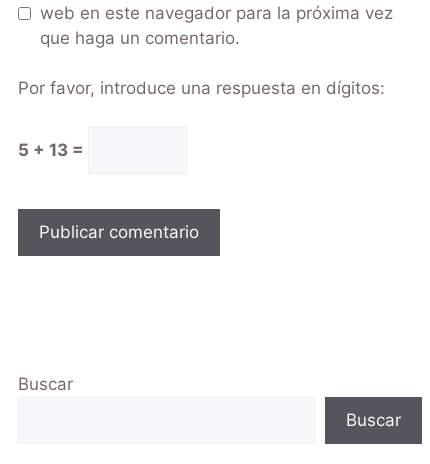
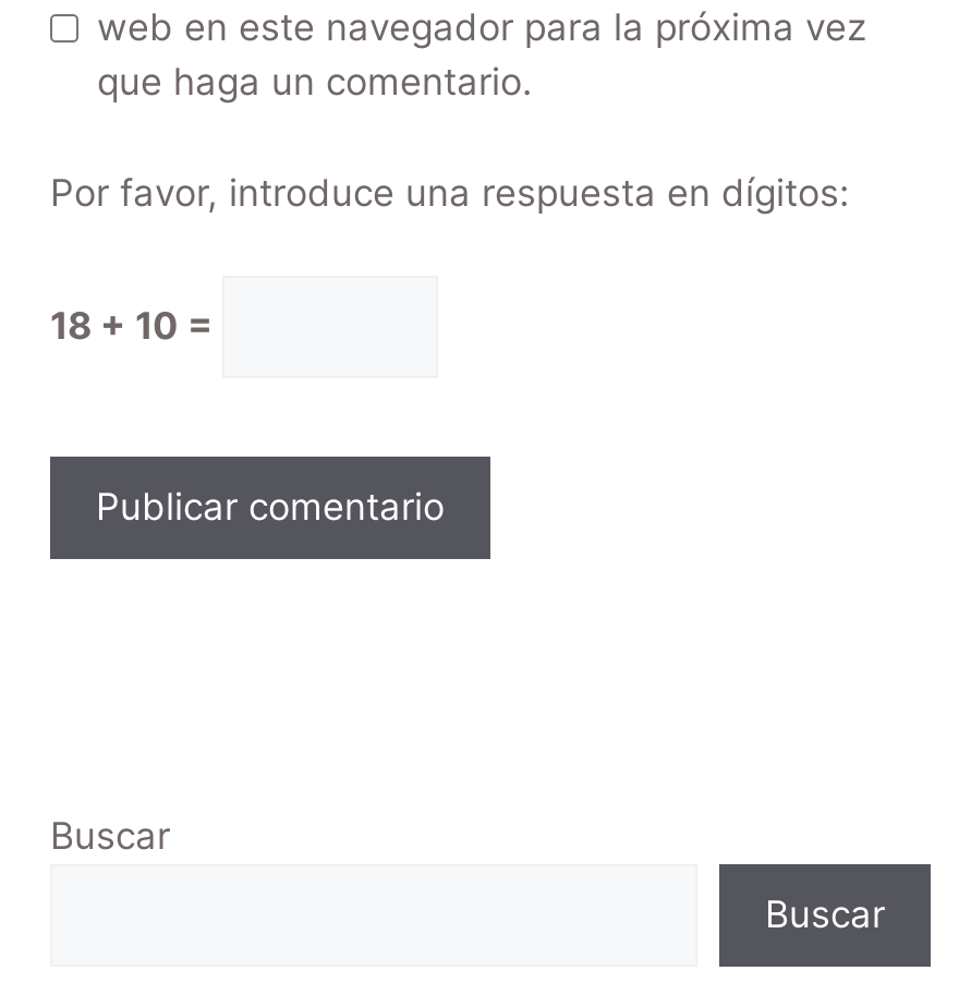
[18,140,88,160] 5 + 13 = -> [50,304,222,348] 18 + 10 =

